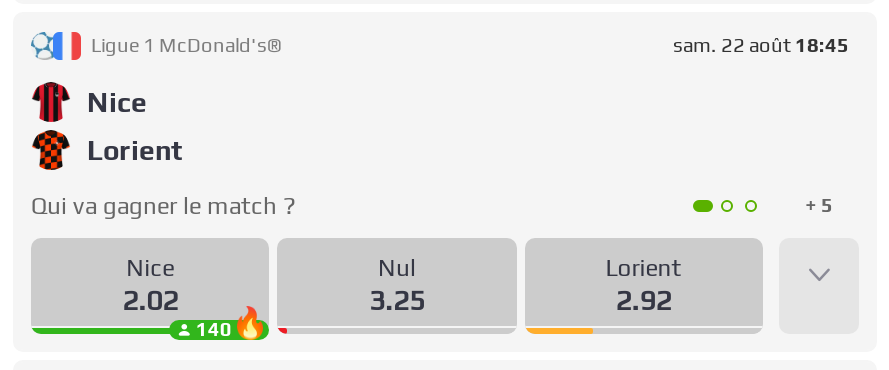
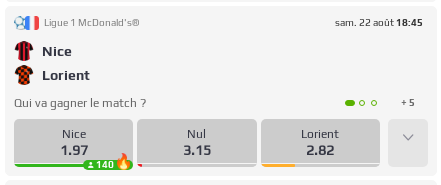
[122,284,178,316] 2.02 -> [60,142,88,158] 1.97
[369,284,425,316] 3.25 -> [183,142,211,158] 3.15
[616,284,672,316] 2.92 -> [306,142,334,158] 2.82

